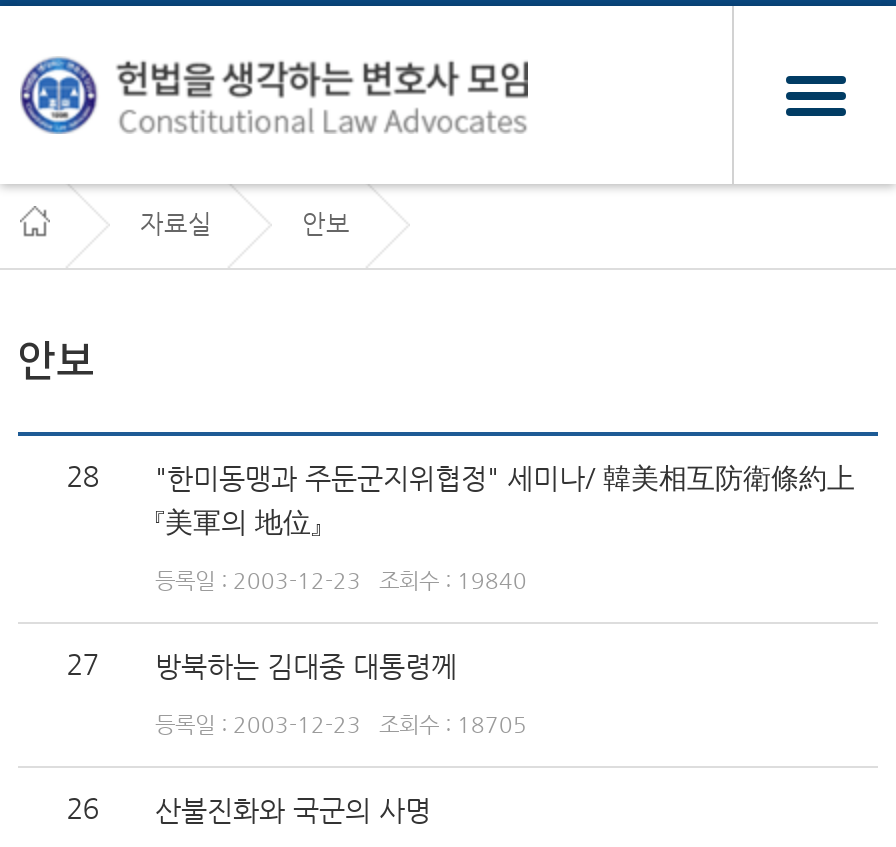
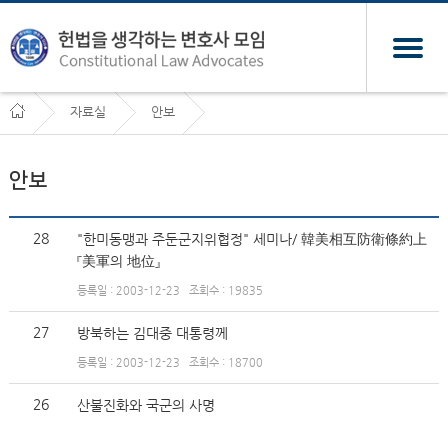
[155,568,527,594] 등록일 : 2003-12-23 조회수 : 19840 -> [77,284,263,297] 등록일 : 2003-12-23 조회수 : 19835
[155,712,527,738] 등록일 : 2003-12-23 조회수 : 18705 -> [77,356,263,369] 등록일 : 2003-12-23 조회수 : 18700

